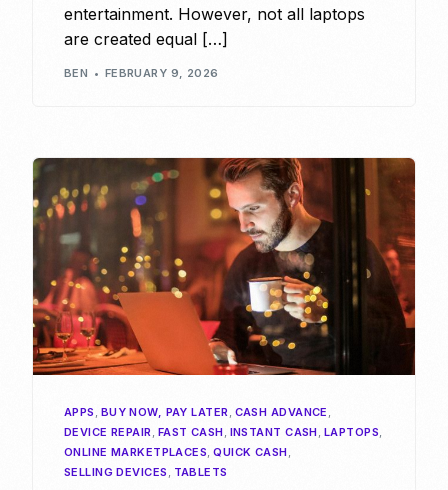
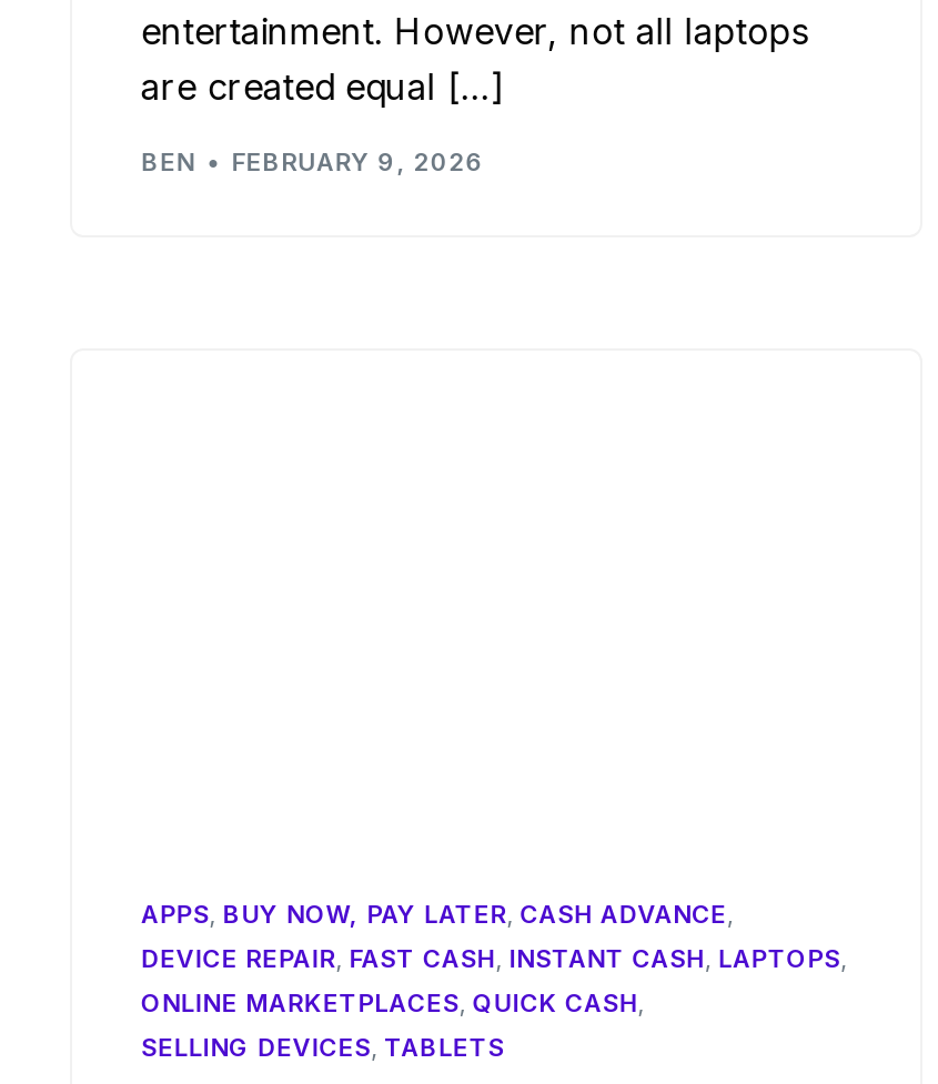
[32,157,416,376] [image] -> none

